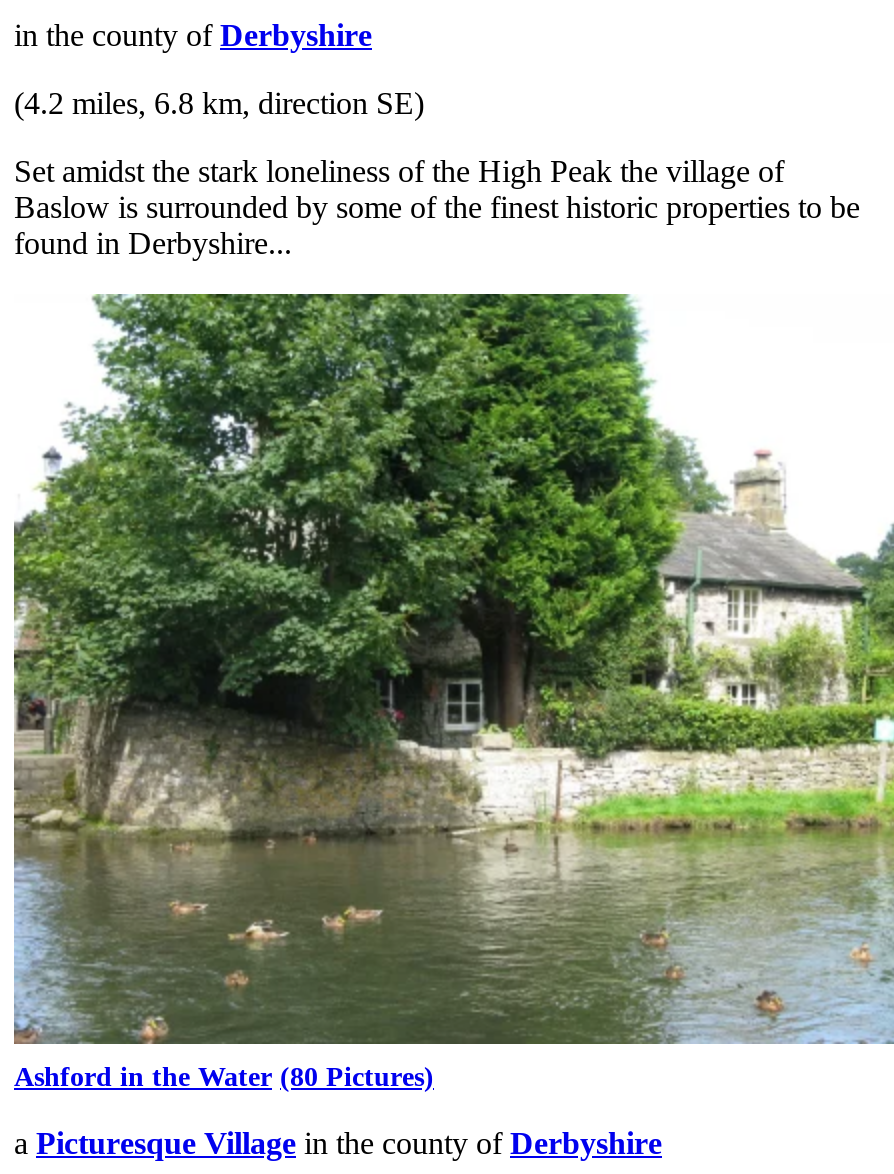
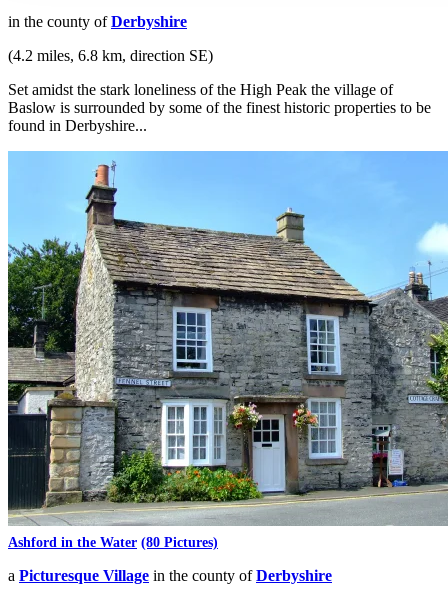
[12,292,888,1044] [image] -> [7,150,445,526] [image]

